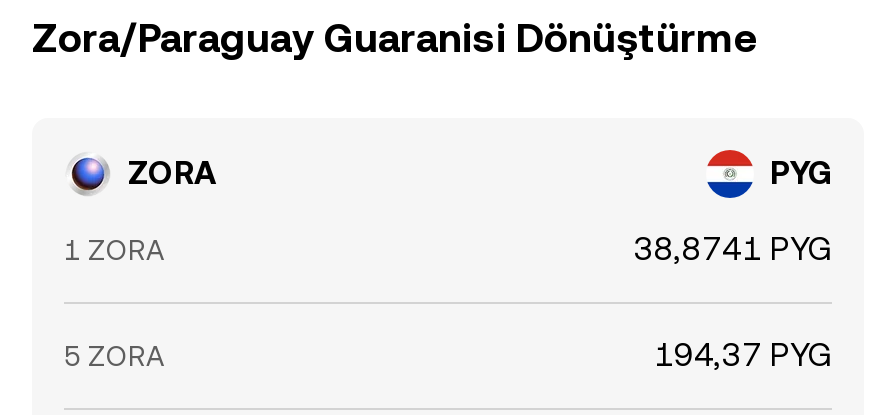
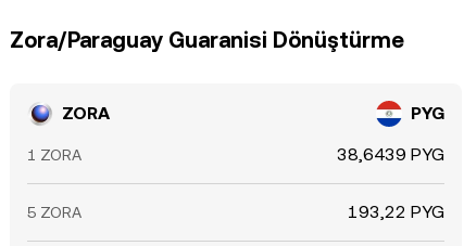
[634,230,832,268] 38,8741 PYG -> [337,144,444,165] 38,6439 PYG
[654,336,832,374] 194,37 PYG -> [348,202,444,222] 193,22 PYG

